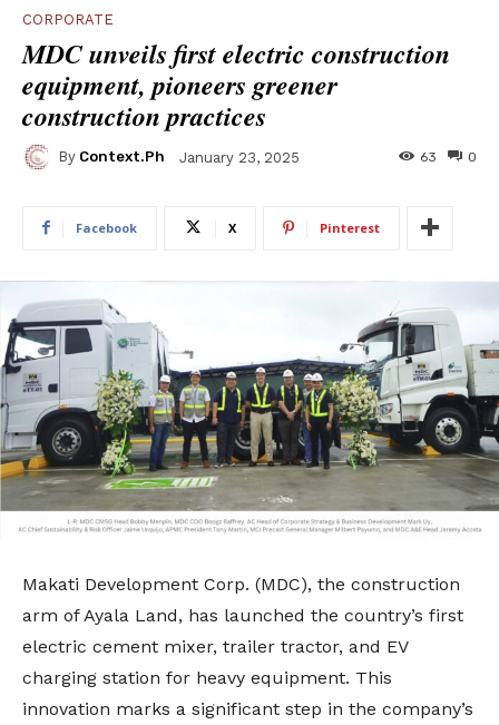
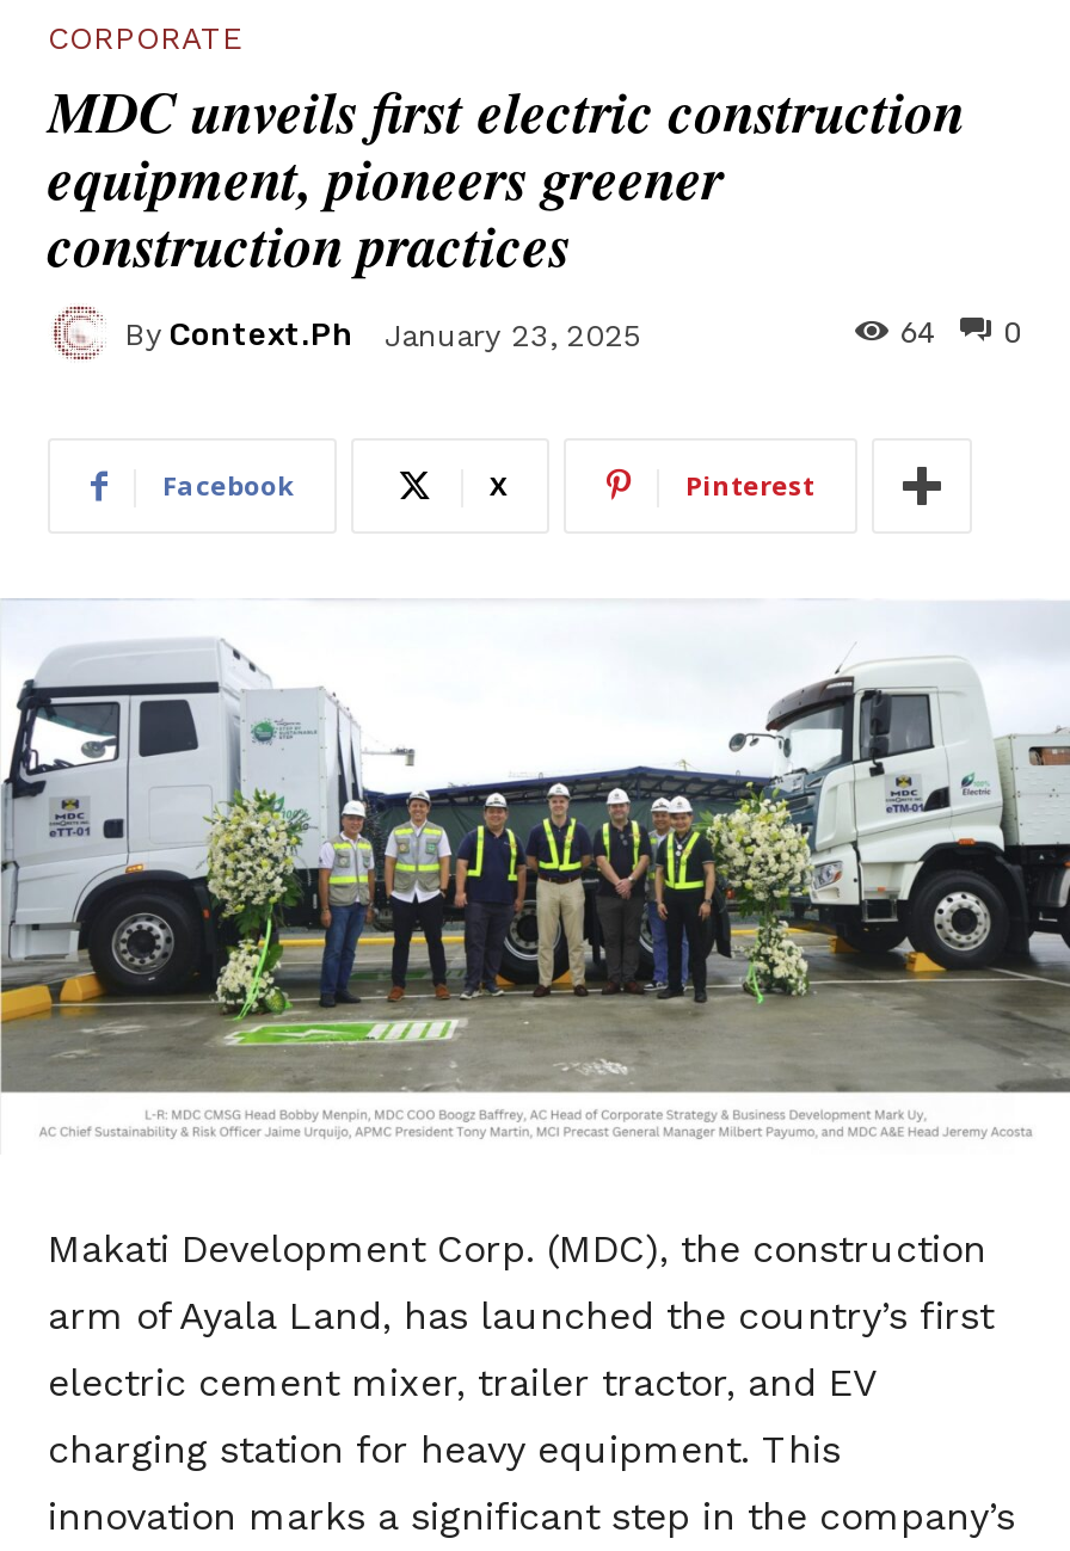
[420,149,477,164] 63 0 -> [900,317,1022,350] 64 0

